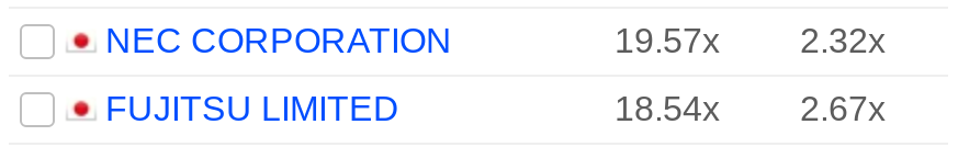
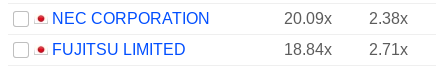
[615,22,886,59] 19.57x | 2.32x -> [284,10,407,27] 20.09x | 2.38x
[615,90,886,127] 18.54x | 2.67x -> [284,41,407,58] 18.84x | 2.71x

